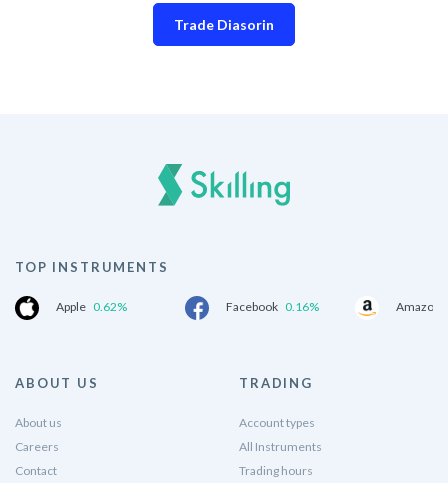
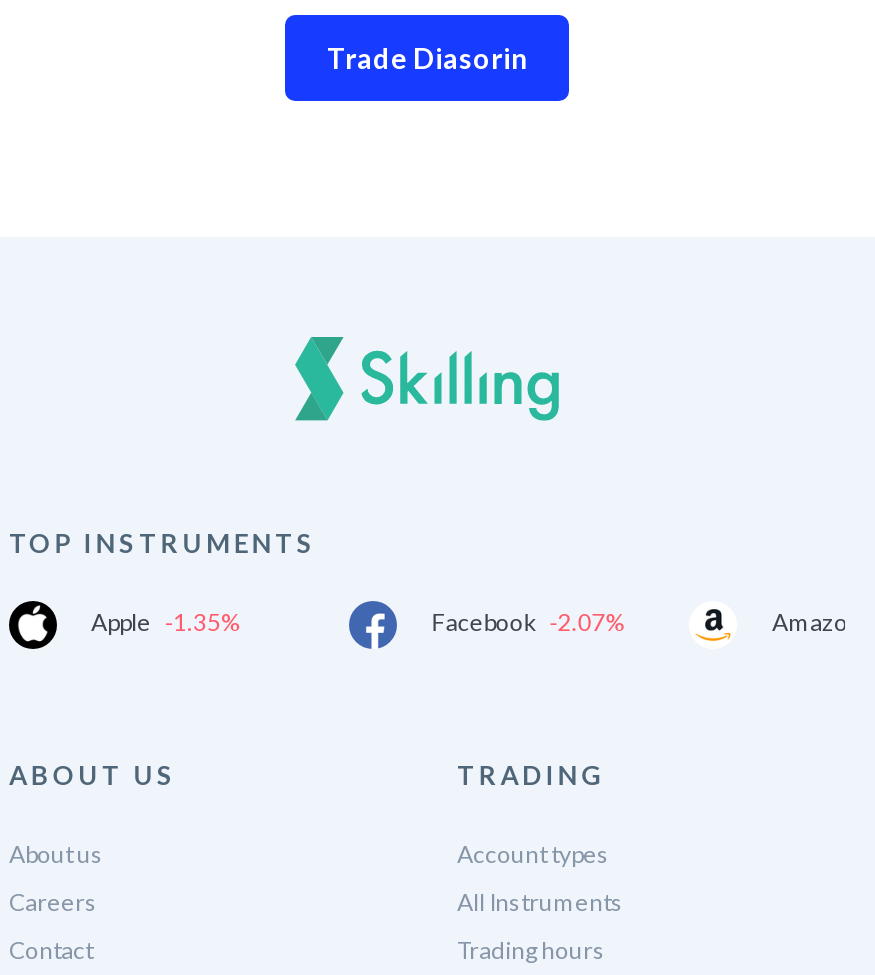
[56,299,127,314] Apple 0.62% -> [91,608,241,638] Apple -1.35%
[226,299,319,314] Facebook 0.16% -> [431,608,625,638] Facebook -2.07%

